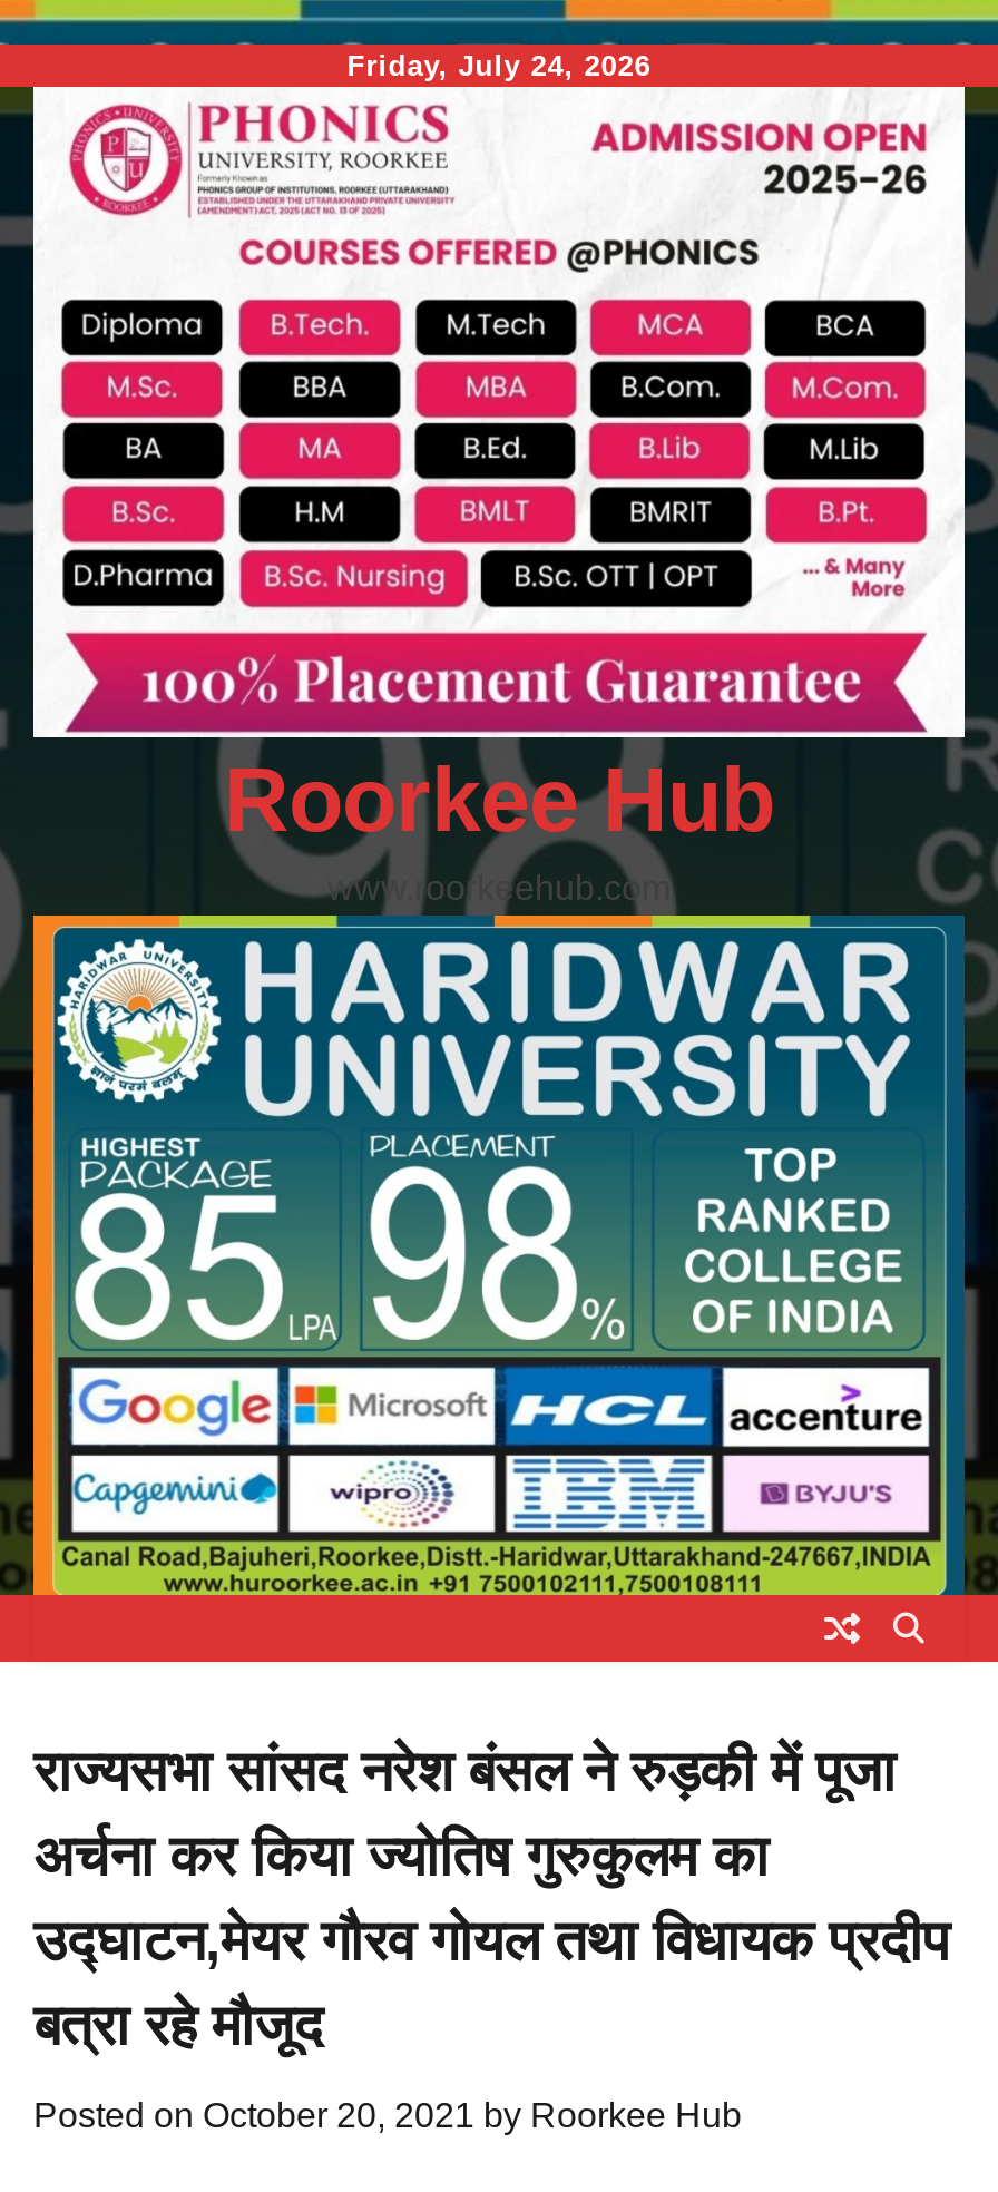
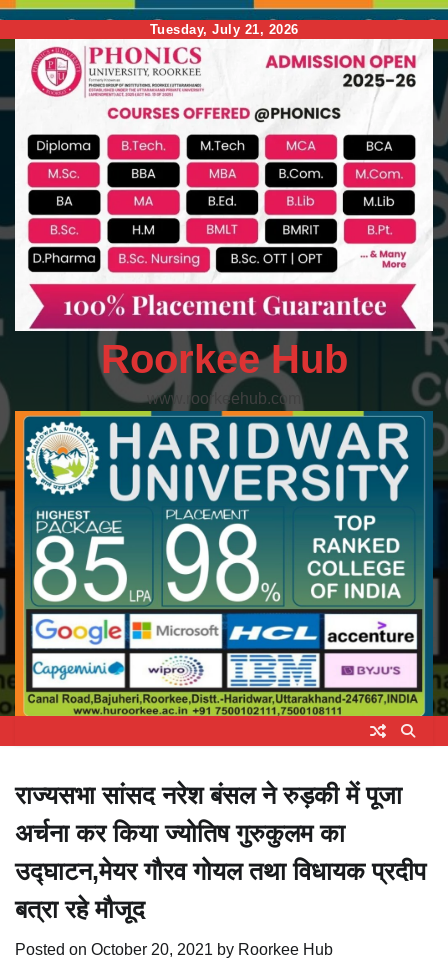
[347,49,651,82] Friday, July 24, 2026 -> [149,22,298,37] Tuesday, July 21, 2026

